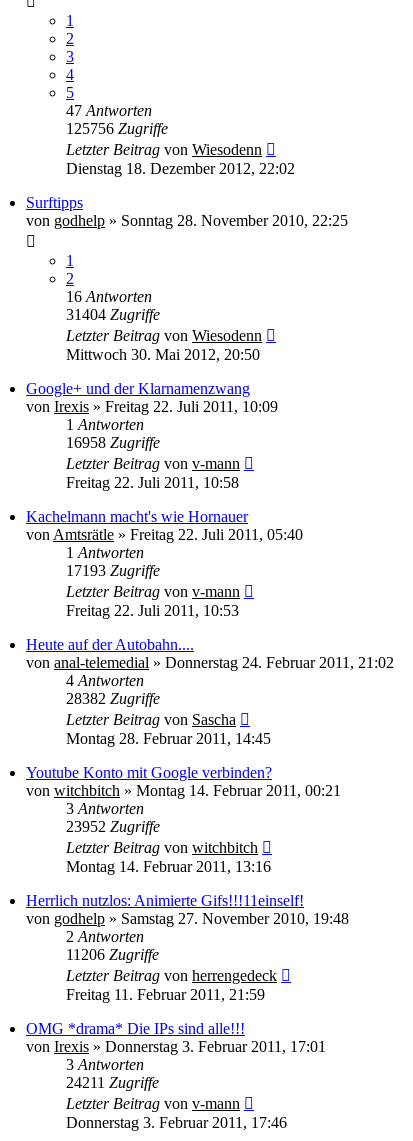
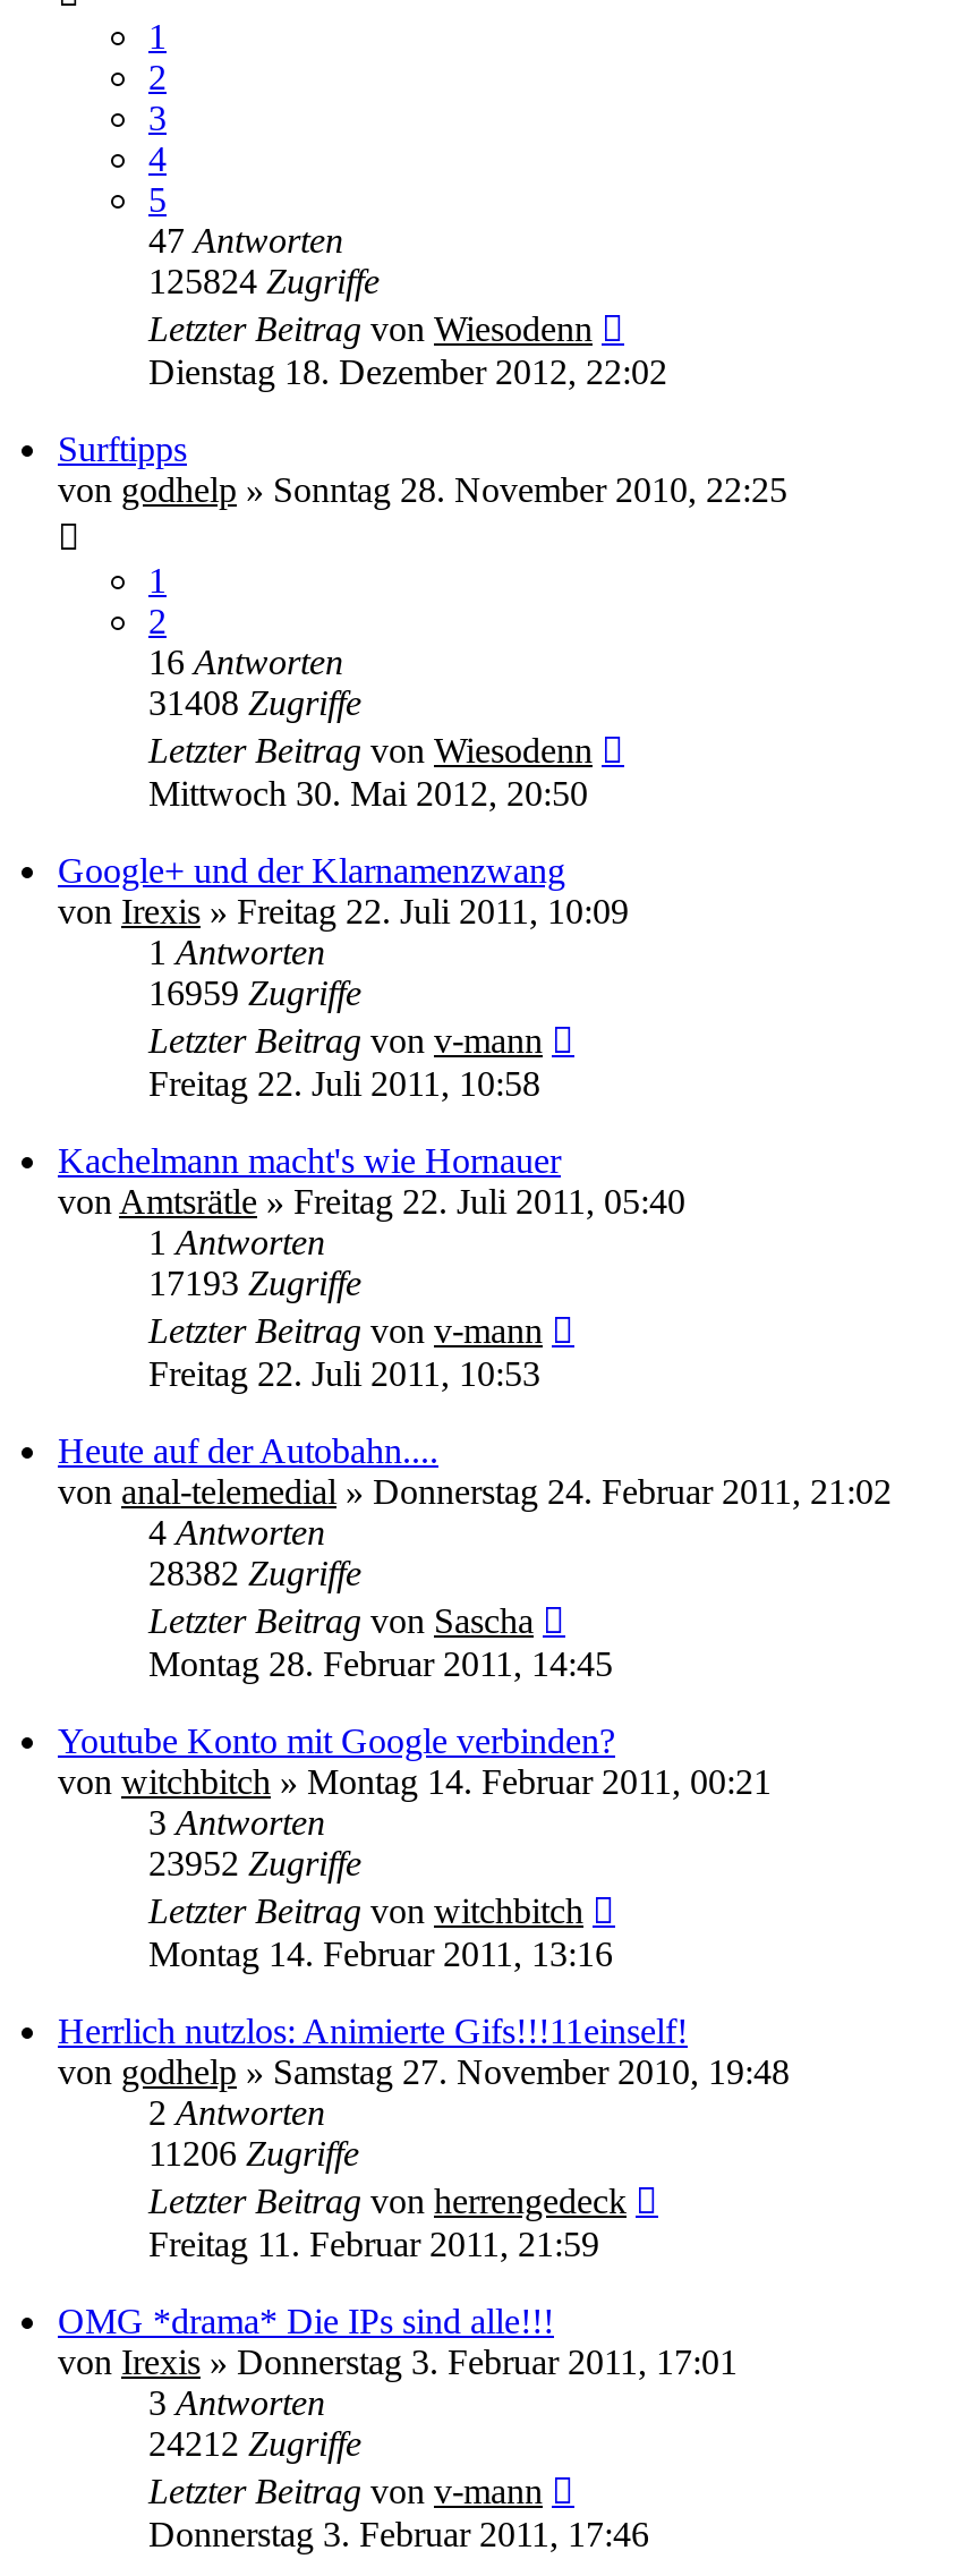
[66,120,168,137] 125756 Zugriffe -> [148,262,380,300] 125824 Zugriffe
[66,306,160,323] 31404 Zugriffe -> [148,683,361,722] 31408 Zugriffe
[66,434,160,451] 16958 Zugriffe -> [148,973,361,1012] 16959 Zugriffe
[66,1074,159,1091] 24211 Zugriffe -> [148,2424,361,2462] 24212 Zugriffe

